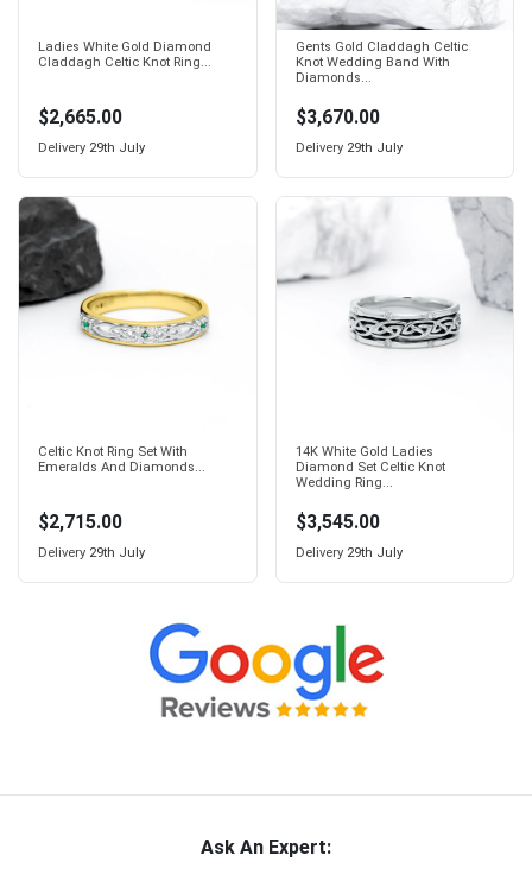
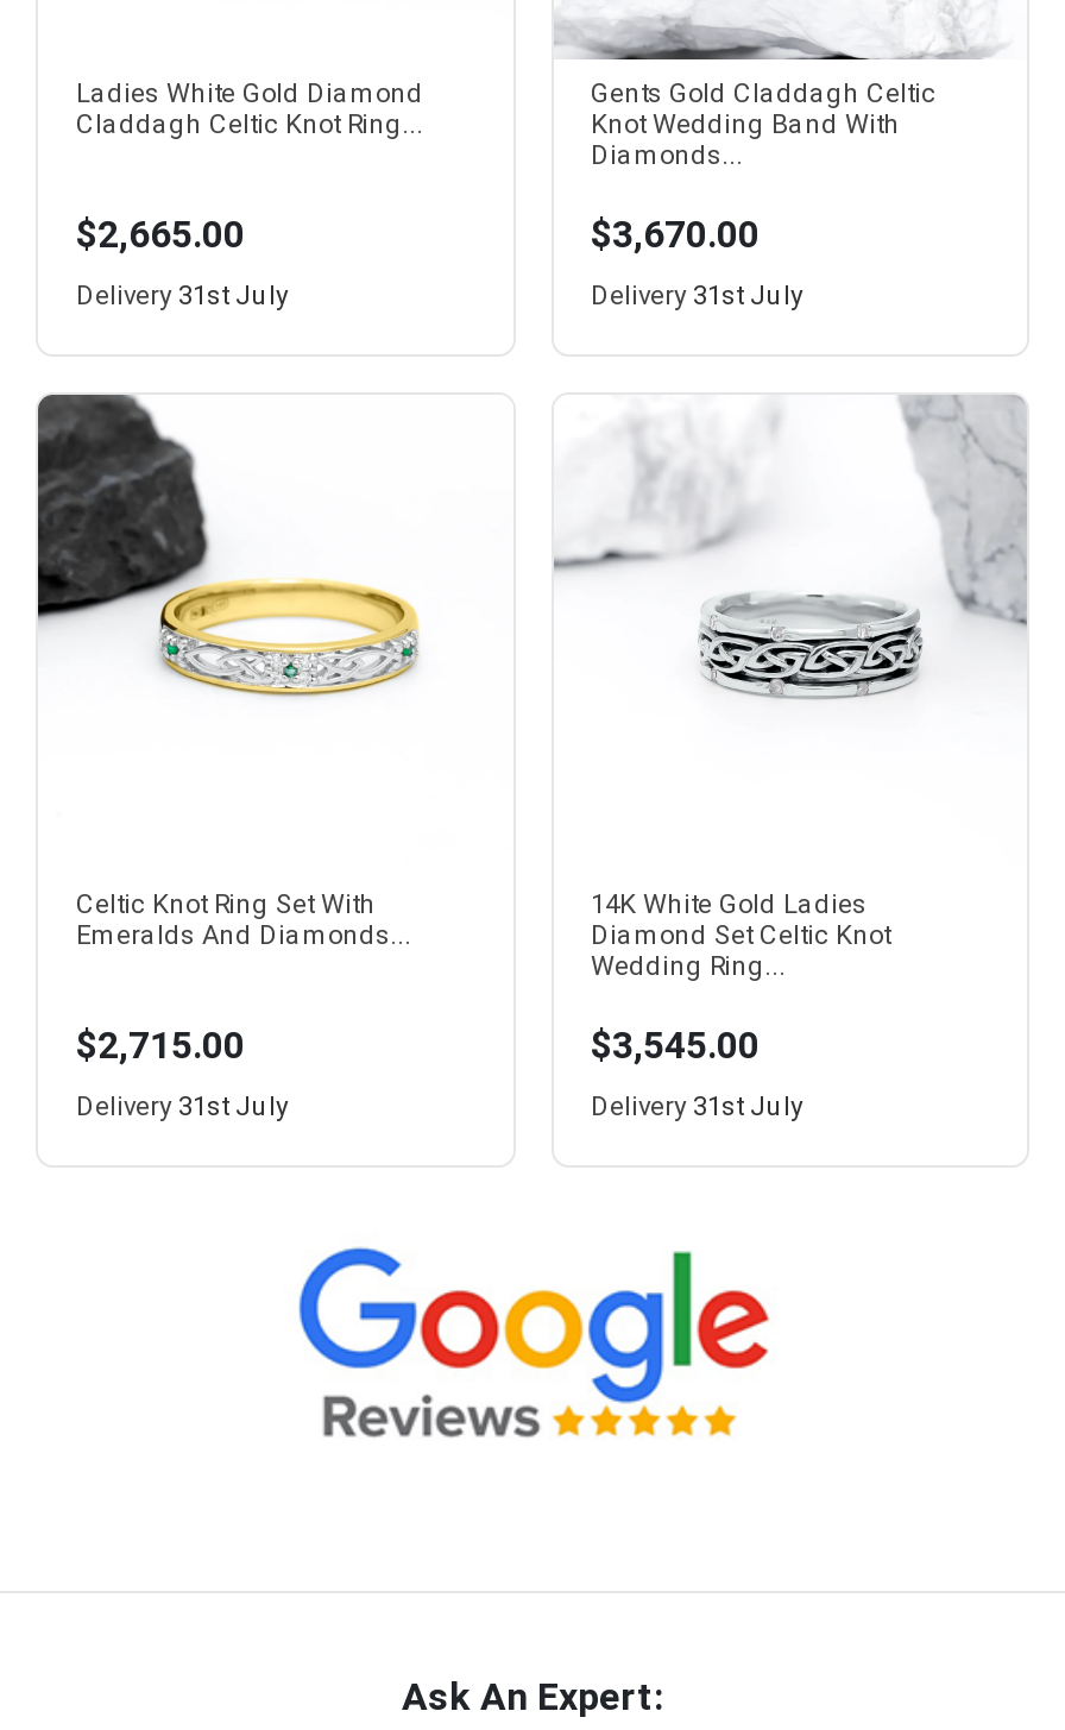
[38,141,145,156] Delivery 29th July -> [76,282,288,313] Delivery 31st July
[295,141,402,156] Delivery 29th July -> [591,282,802,313] Delivery 31st July
[38,545,145,560] Delivery 29th July -> [76,1092,288,1122] Delivery 31st July
[295,545,402,560] Delivery 29th July -> [591,1092,802,1122] Delivery 31st July

